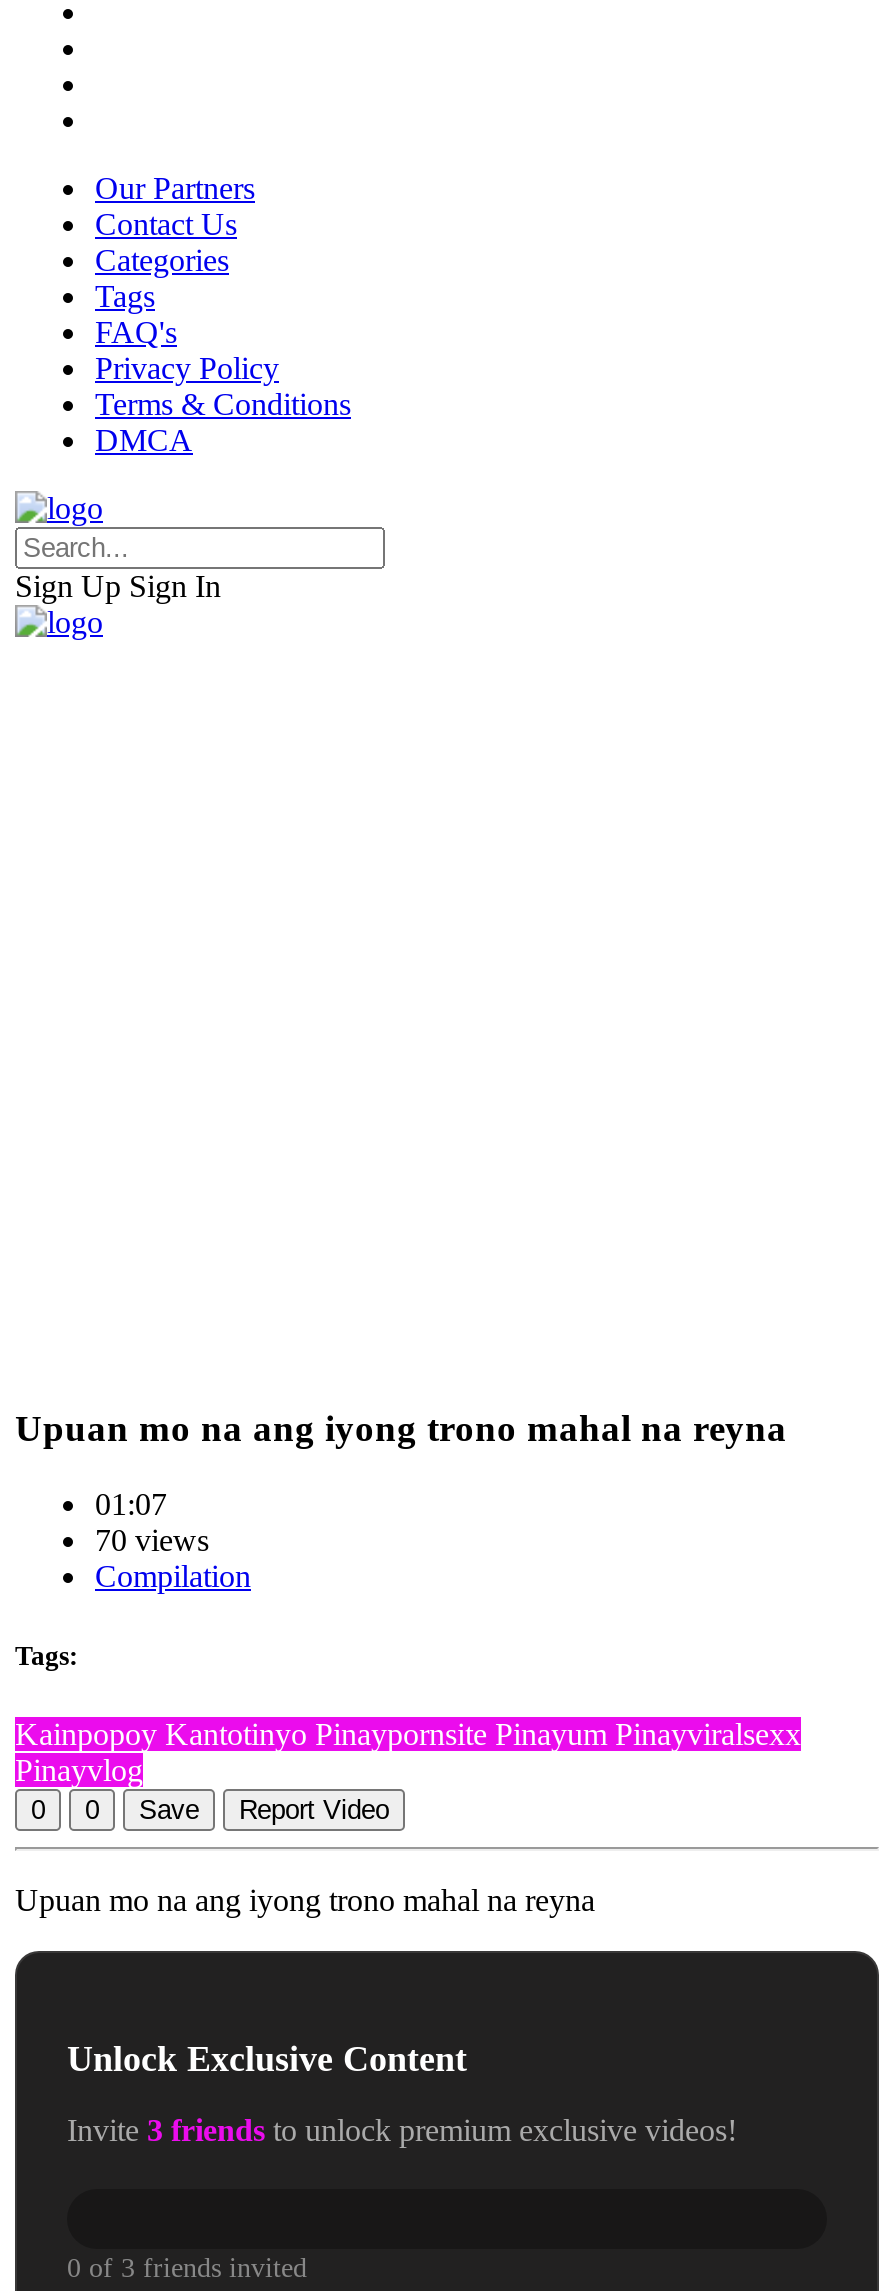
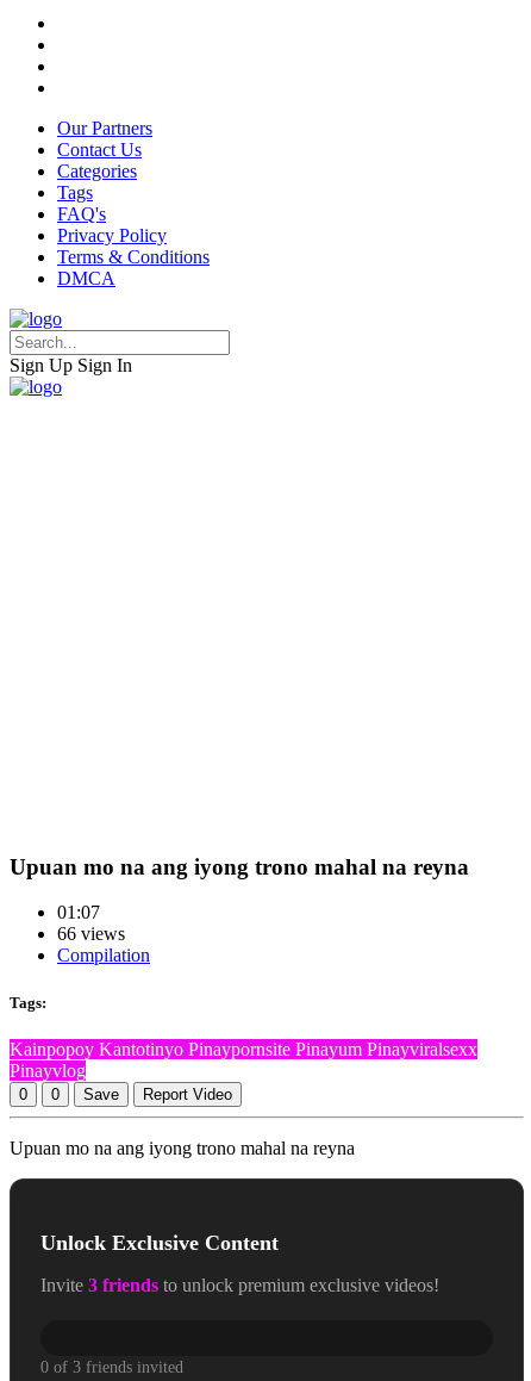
[95,1524,209,1558] 70 views -> [57,924,125,944] 66 views

